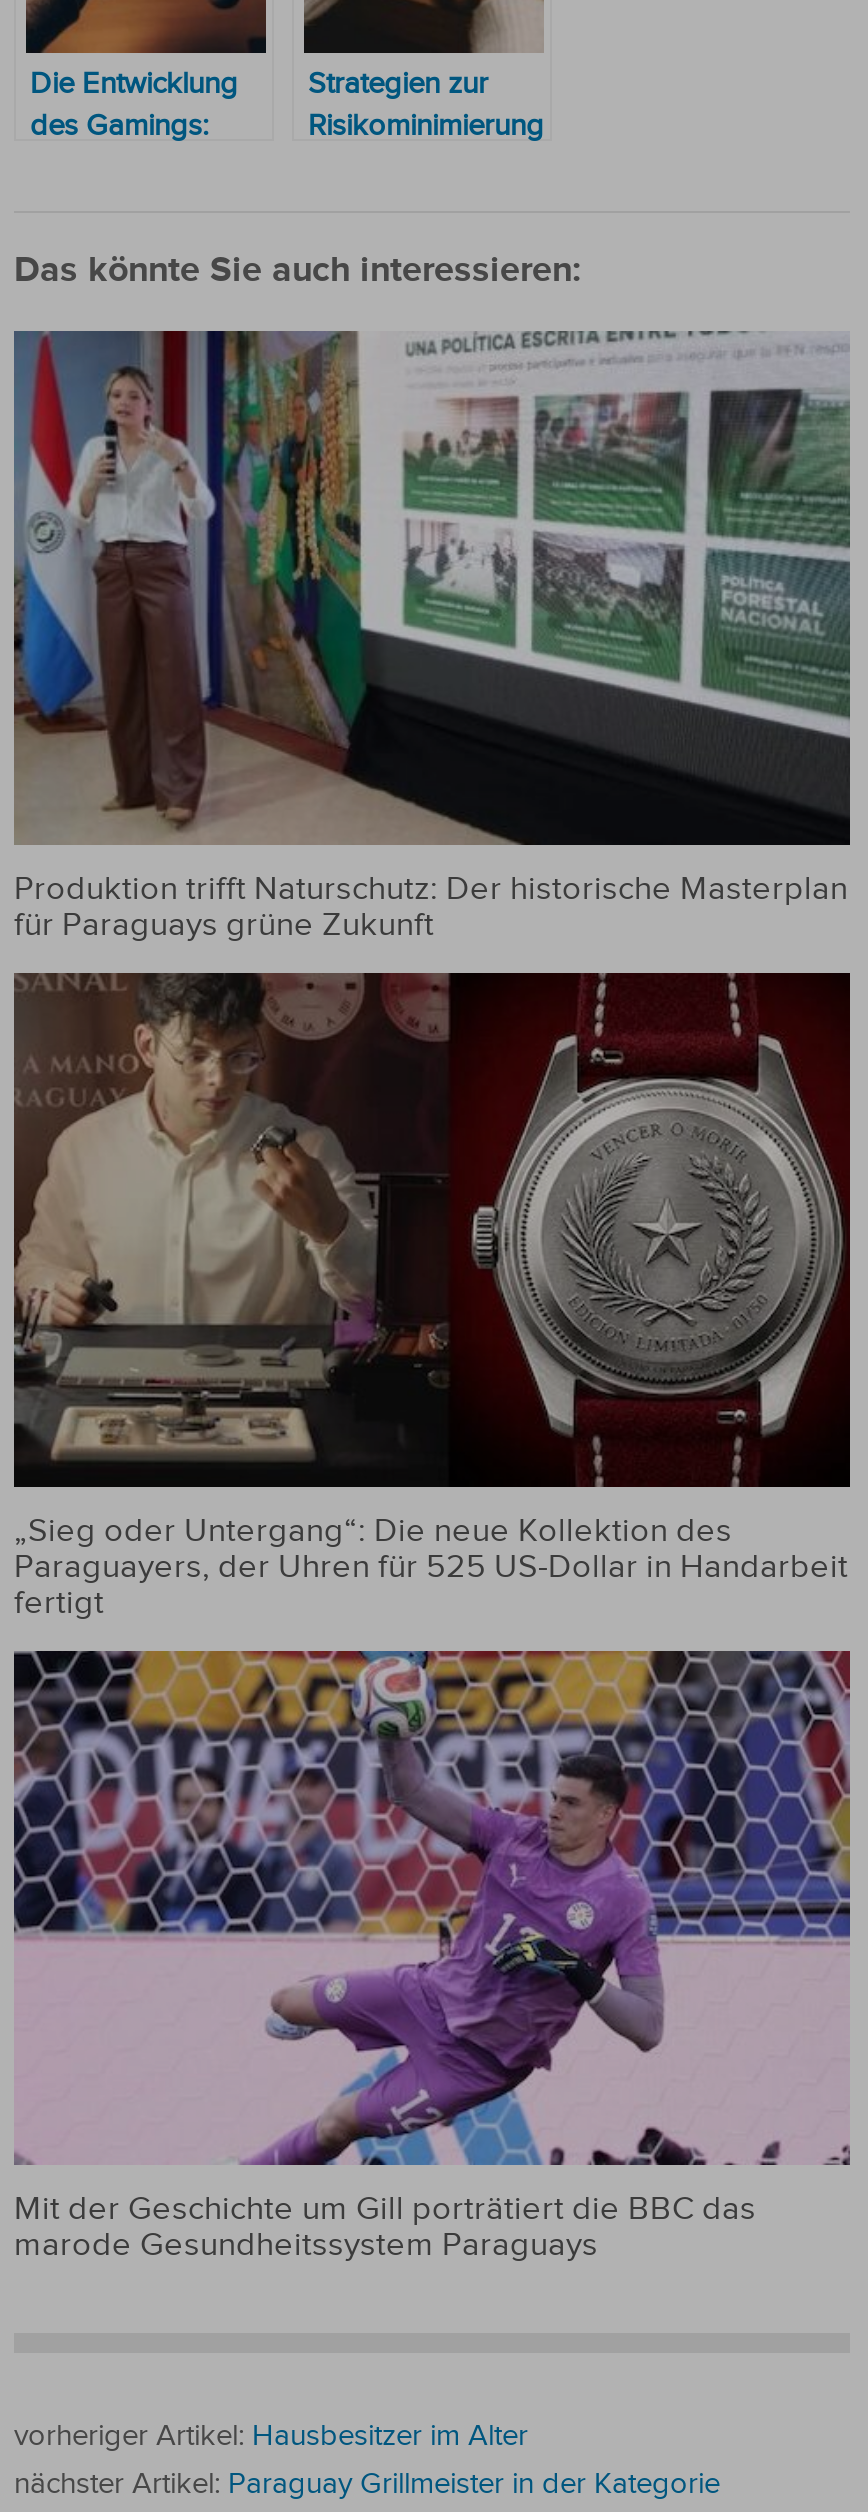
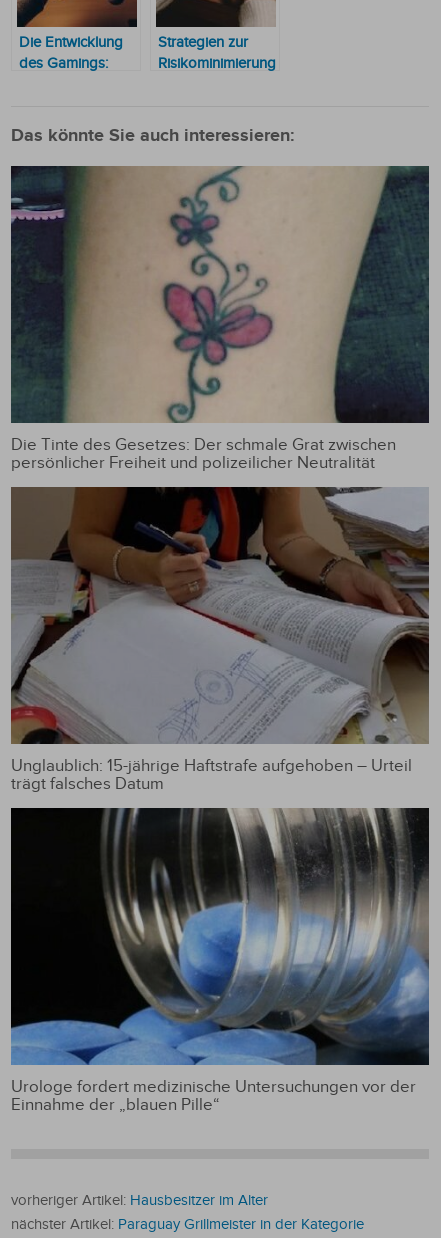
[12,330,850,946] [image] | Produktion trifft Naturschutz: Der historische Masterplan | für Paraguays grüne Zukunft -> [10,165,430,473] [image] | Die Tinte des Gesetzes: Der schmale Grat zwischen | persönlicher Freiheit und polizeilicher Neutralität
[12,970,852,1623] [image] | „Sieg oder Untergang“: Die neue Kollektion des | Paraguayers, der Uhren für 525 US-Dollar in Handarbeit | fertigt -> [10,486,430,794] [image] | Unglaublich: 15-jährige Haftstrafe aufgehoben – Urteil | trägt falsches Datum
[12,1648,852,2265] [image] | Mit der Geschichte um Gill porträtiert die BBC das | marode Gesundheitssystem Paraguays -> [10,807,430,1115] [image] | Urologe fordert medizinische Untersuchungen vor der | Einnahme der „blauen Pille“

